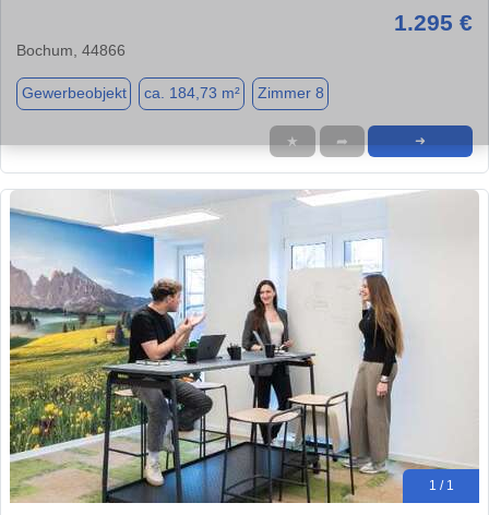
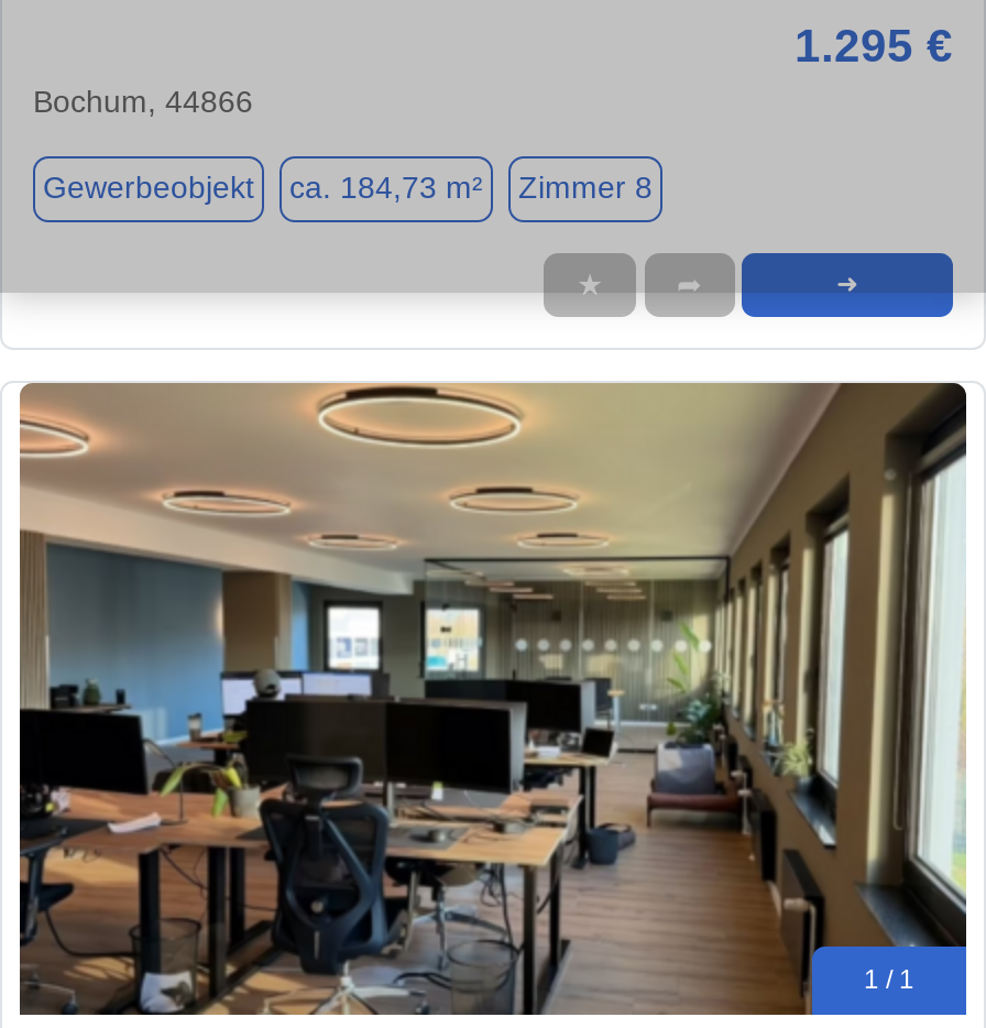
[9,190,479,504] [image] -> [18,381,968,1017] [image]

